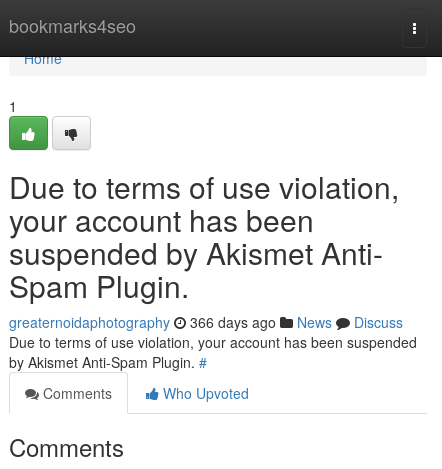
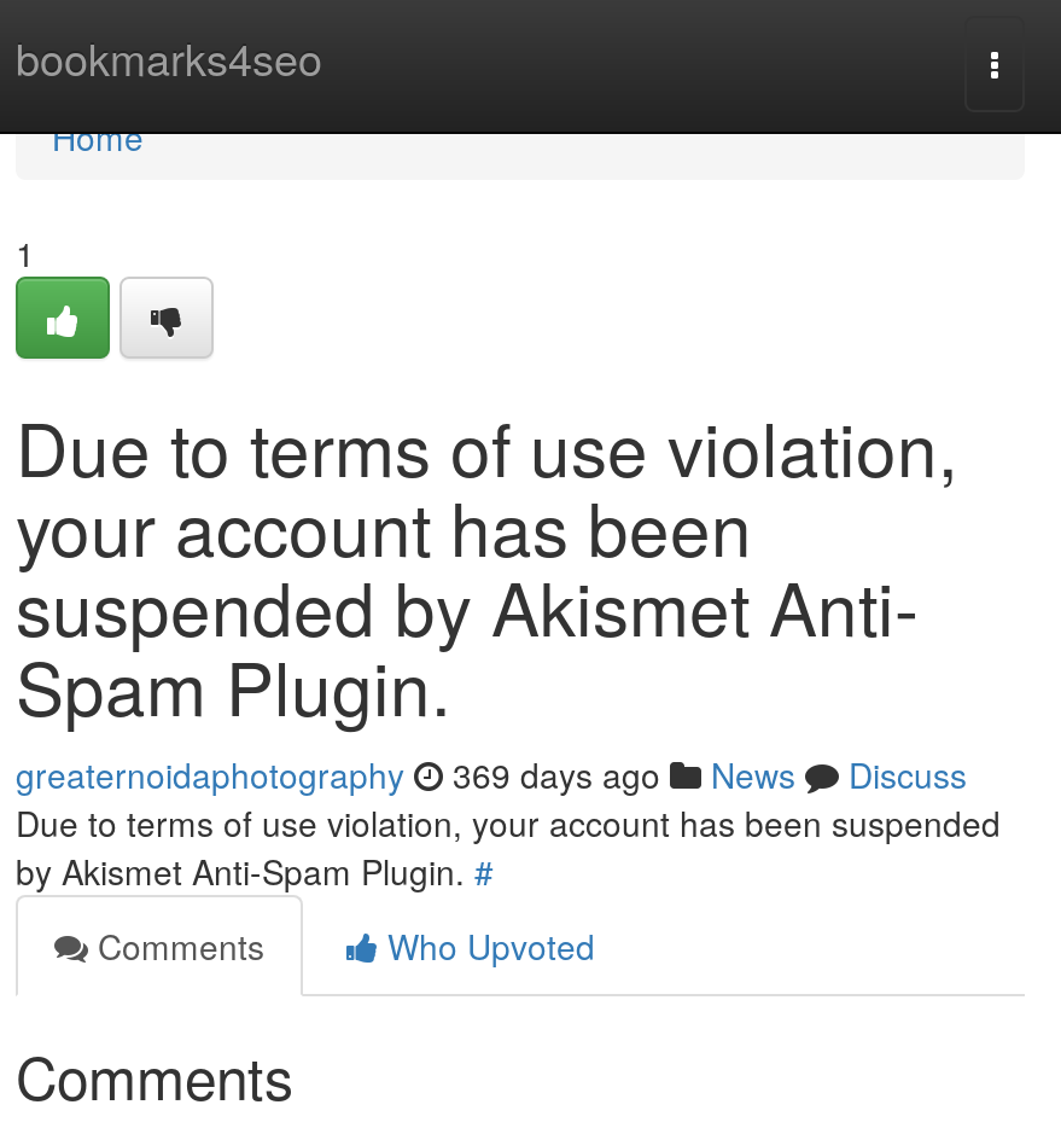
[9,312,403,332] greaternoidaphotography 366 days ago News Discuss -> [16,750,967,798] greaternoidaphotography 369 days ago News Discuss

